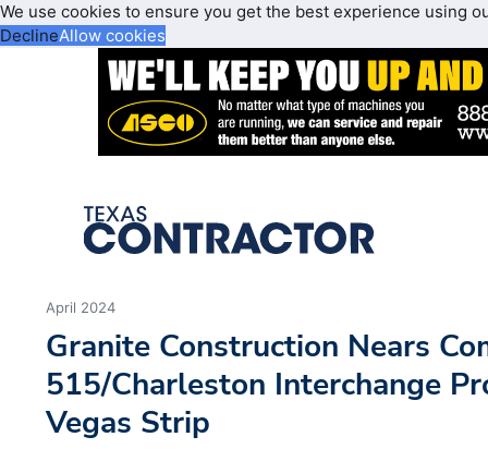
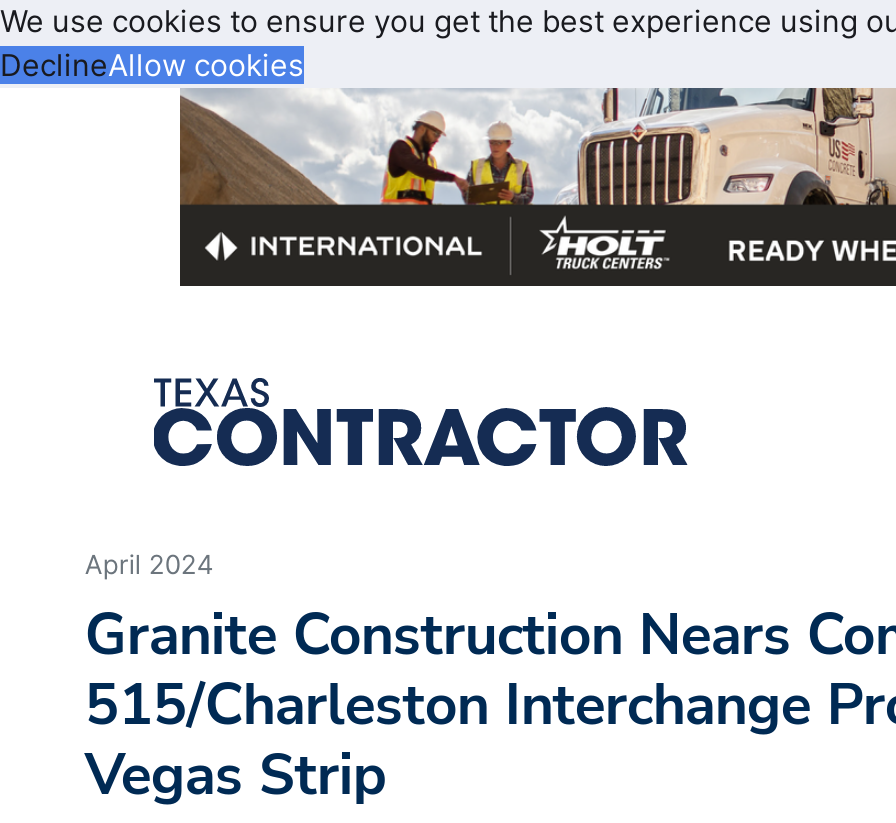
[97,47,485,154] [image] -> [178,86,890,286] [image]

